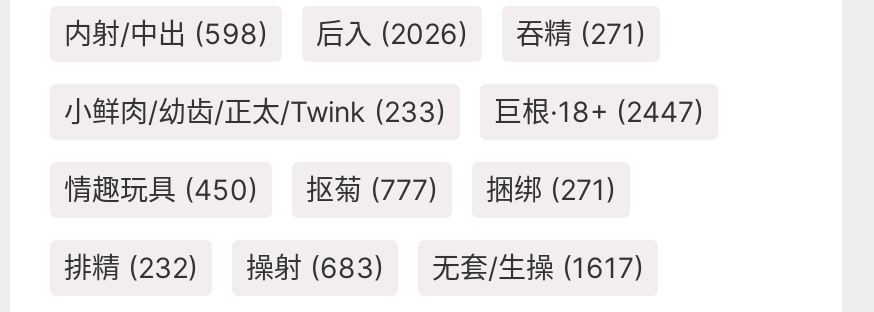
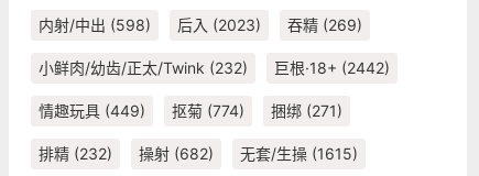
[316,17,468,51] 后入(2026) -> [177,16,261,35] 后入(2023)
[516,17,646,51] 吞精(271) -> [287,16,362,35] 吞精(269)
[64,95,446,129] 小鲜肉/幼齿/正太/Twink (233) -> [39,59,248,78] 小鲜肉/幼齿/正太/Twink (232)
[494,95,704,129] 巨根·18+ (2447) -> [274,59,390,78] 巨根·18+ (2442)
[64,173,258,207] 情趣玩具(450) -> [39,102,145,120] 情趣玩具(449)
[306,173,438,207] 抠菊(777) -> [172,102,244,120] 抠菊(774)
[246,251,384,285] 操射(683) -> [139,145,214,163] 操射(682)
[432,251,644,285] 无套/生操(1617) -> [240,145,358,163] 无套/生操(1615)

